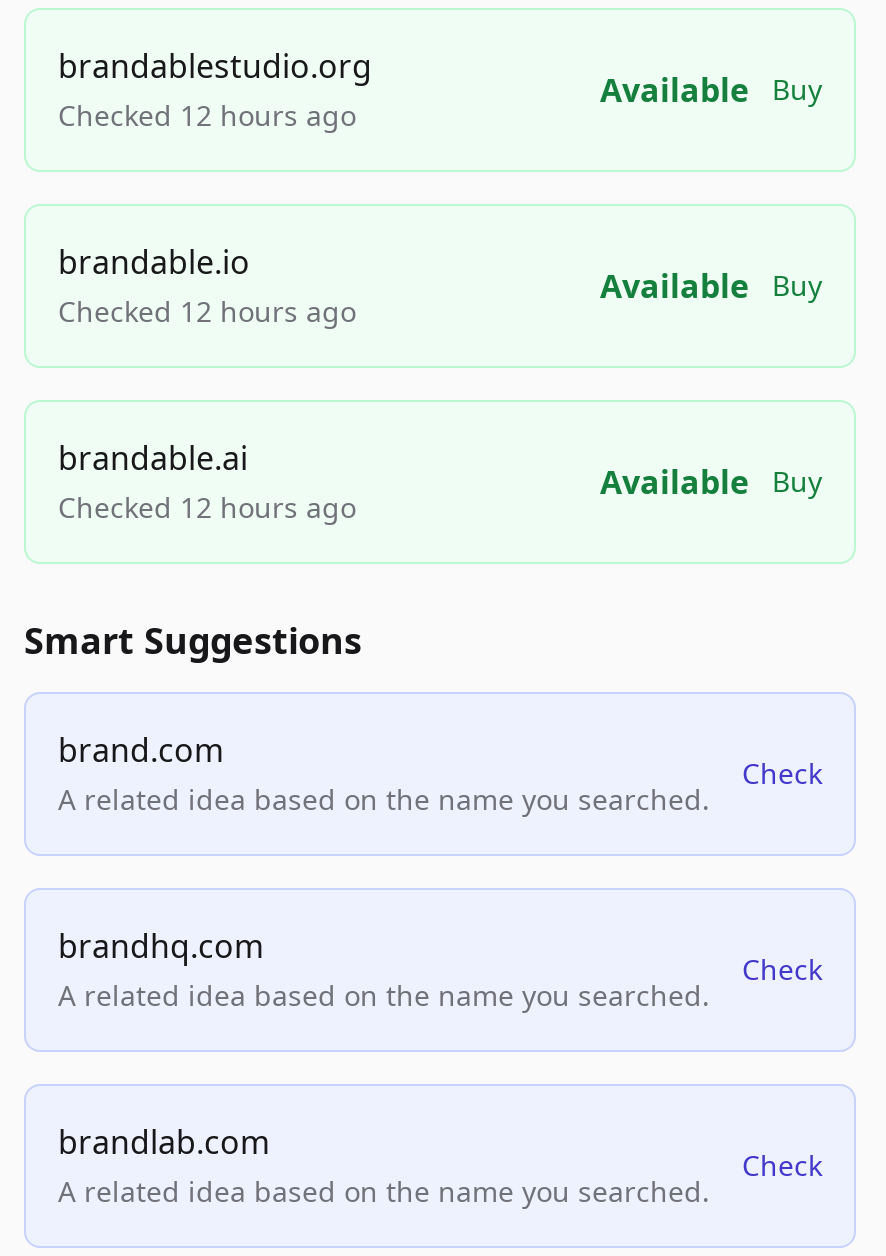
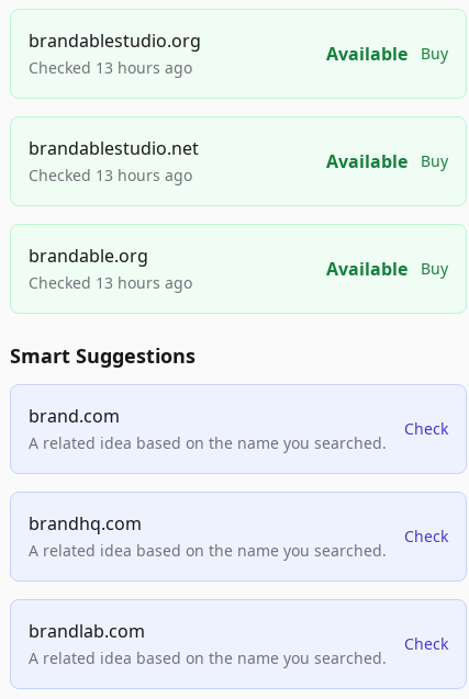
[58,96,356,134] Checked 12 hours ago -> [29,57,192,78] Checked 13 hours ago
[58,240,356,330] brandable.io | Checked 12 hours ago -> [29,136,199,185] brandablestudio.net | Checked 13 hours ago
[58,436,356,526] brandable.ai | Checked 12 hours ago -> [29,244,192,293] brandable.org | Checked 13 hours ago

